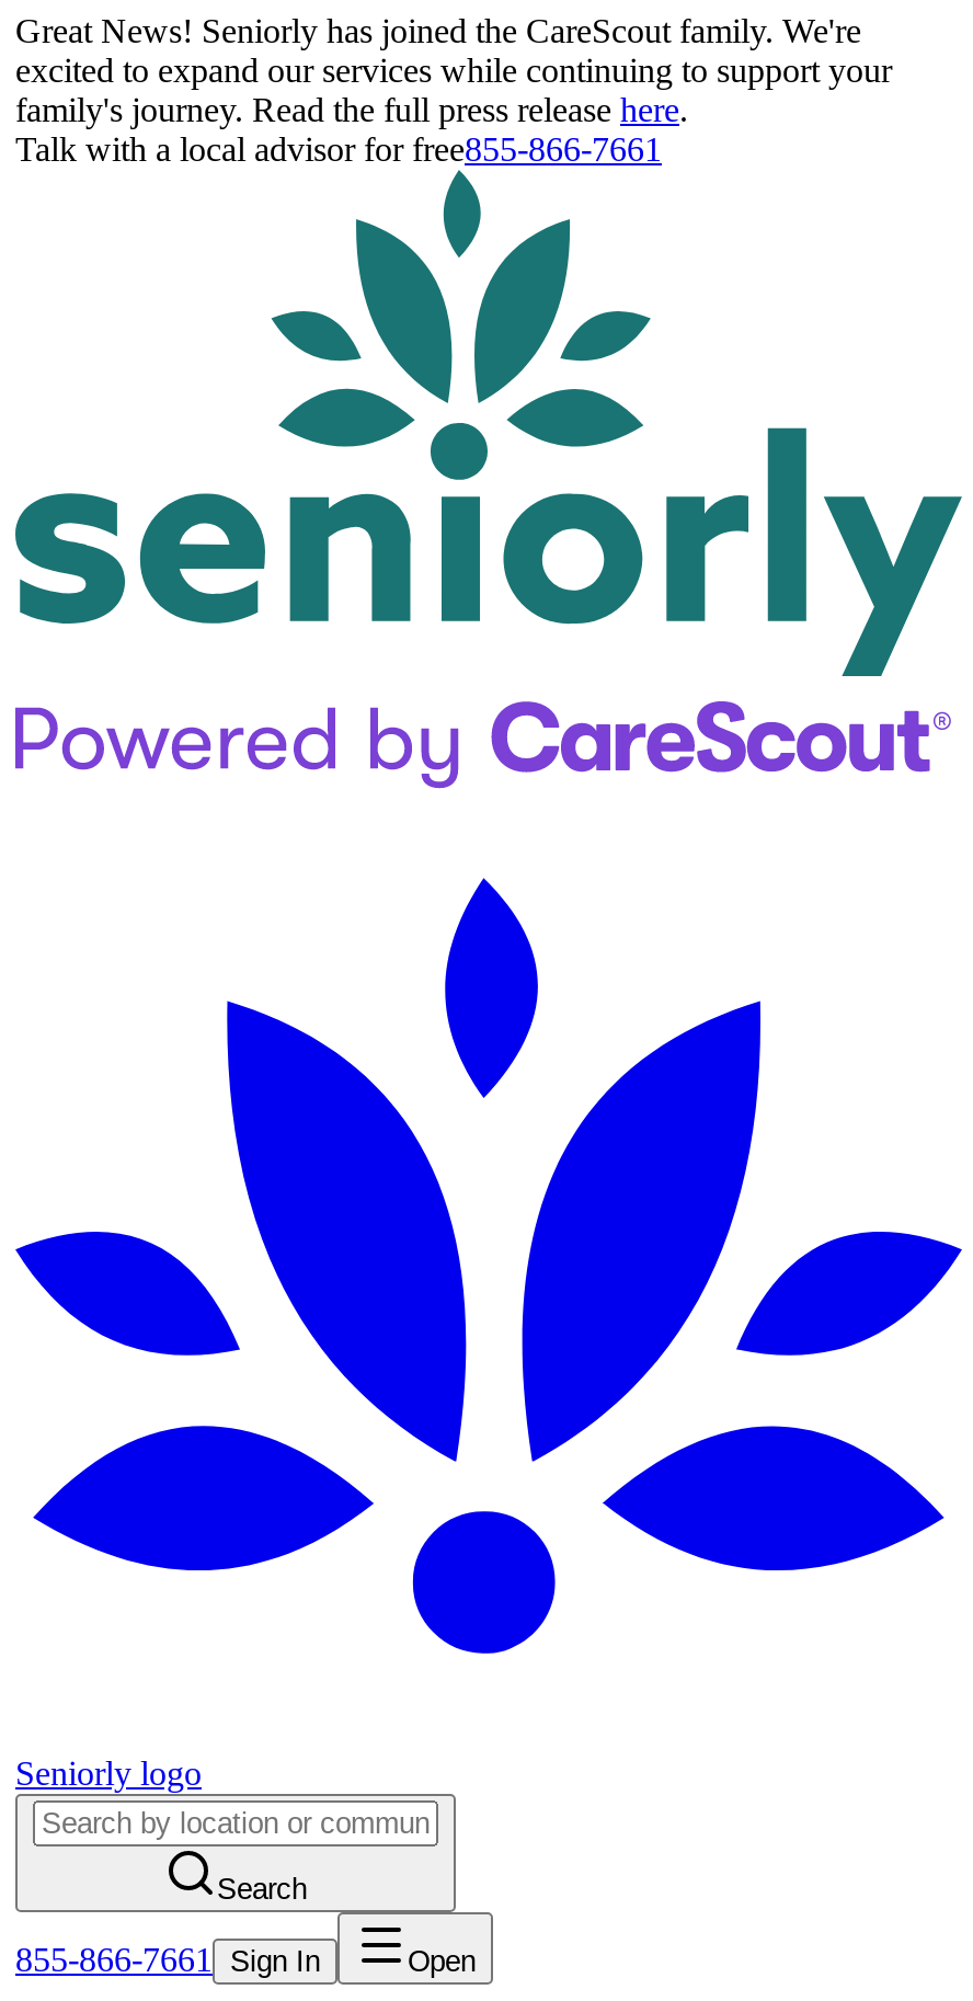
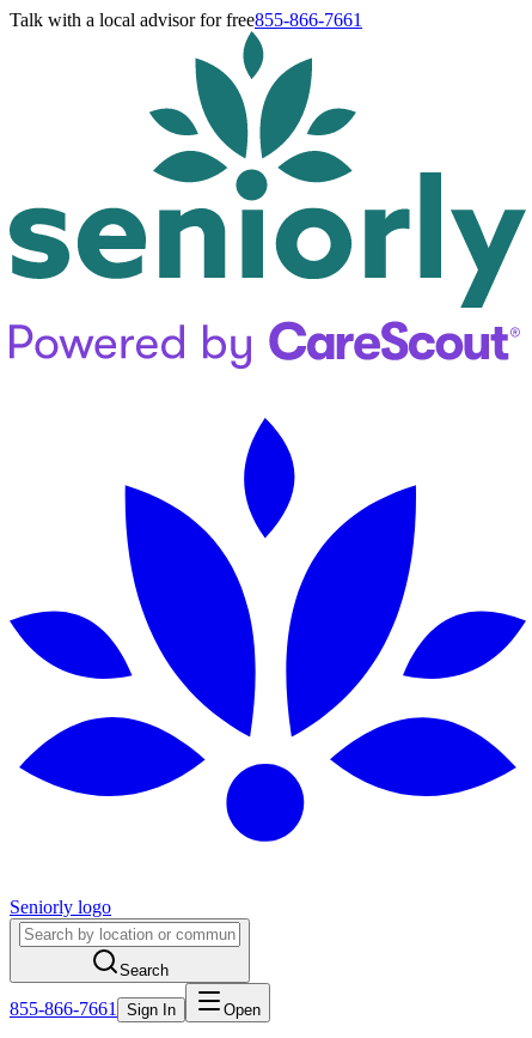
[15,12,892,128] Great News! Seniorly has joined the CareScout family. We're | excited to expand our services while continuing to support your | family's journey. Read the full press release here. -> none

